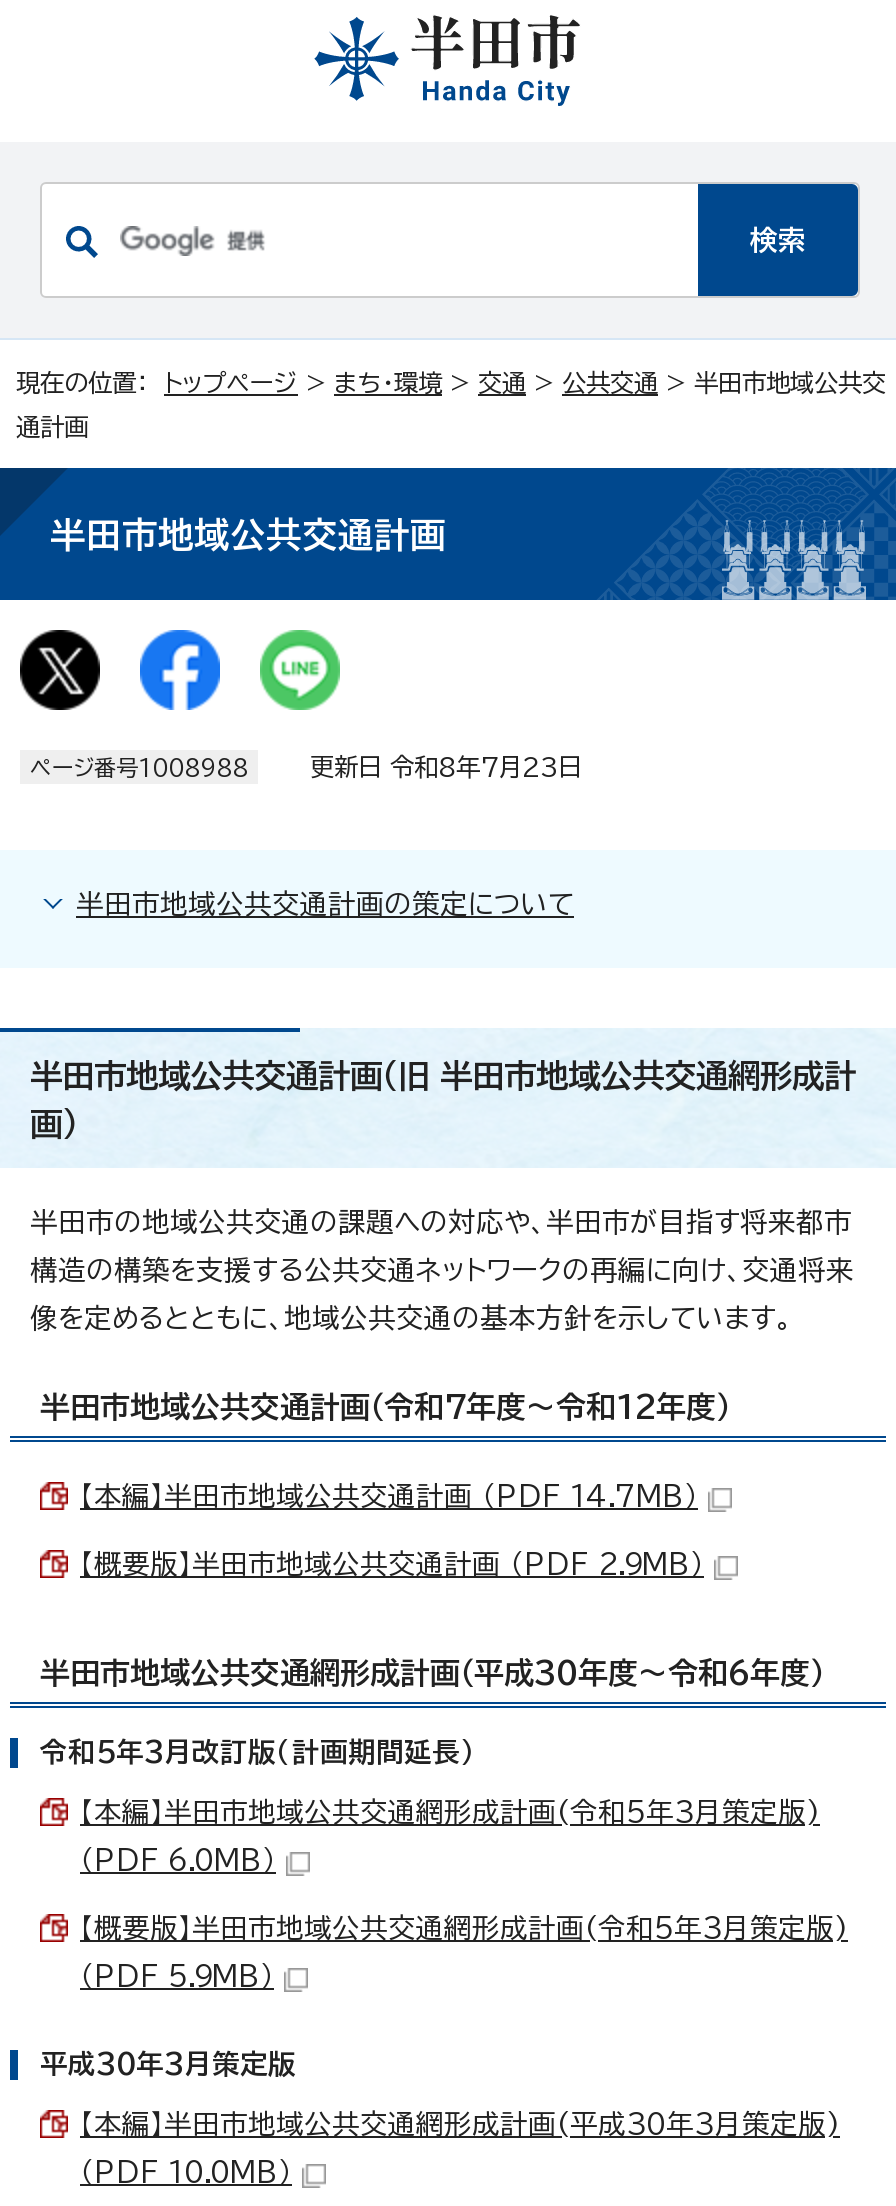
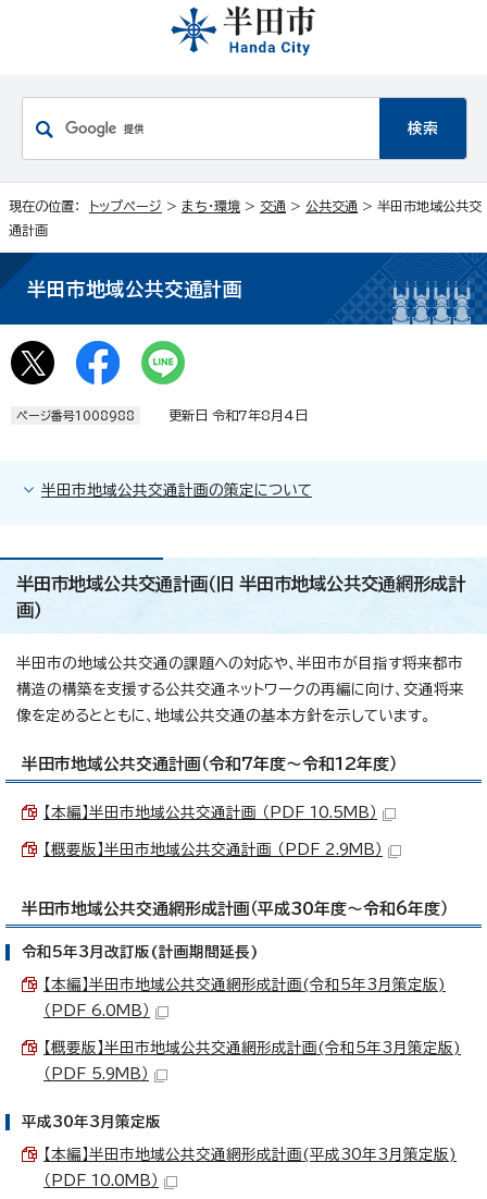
[278,755,582,779] 更新日 令和8年7月23日 -> [151,409,308,422] 更新日 令和7年8月4日
[80,1483,698,1511] 【本編】半田市地域公共交通計画 （PDF 14.7MB） -> [43,805,377,820] 【本編】半田市地域公共交通計画 （PDF 10.5MB）

